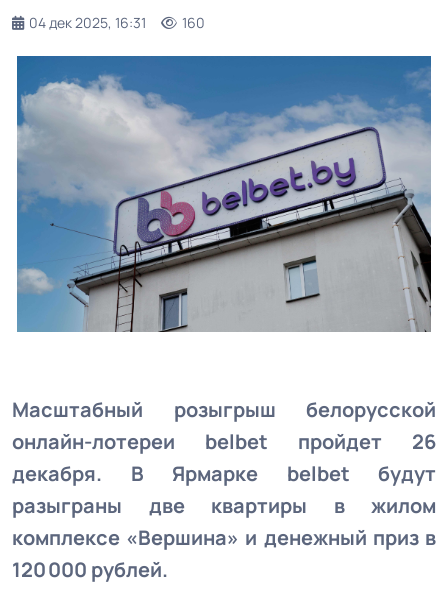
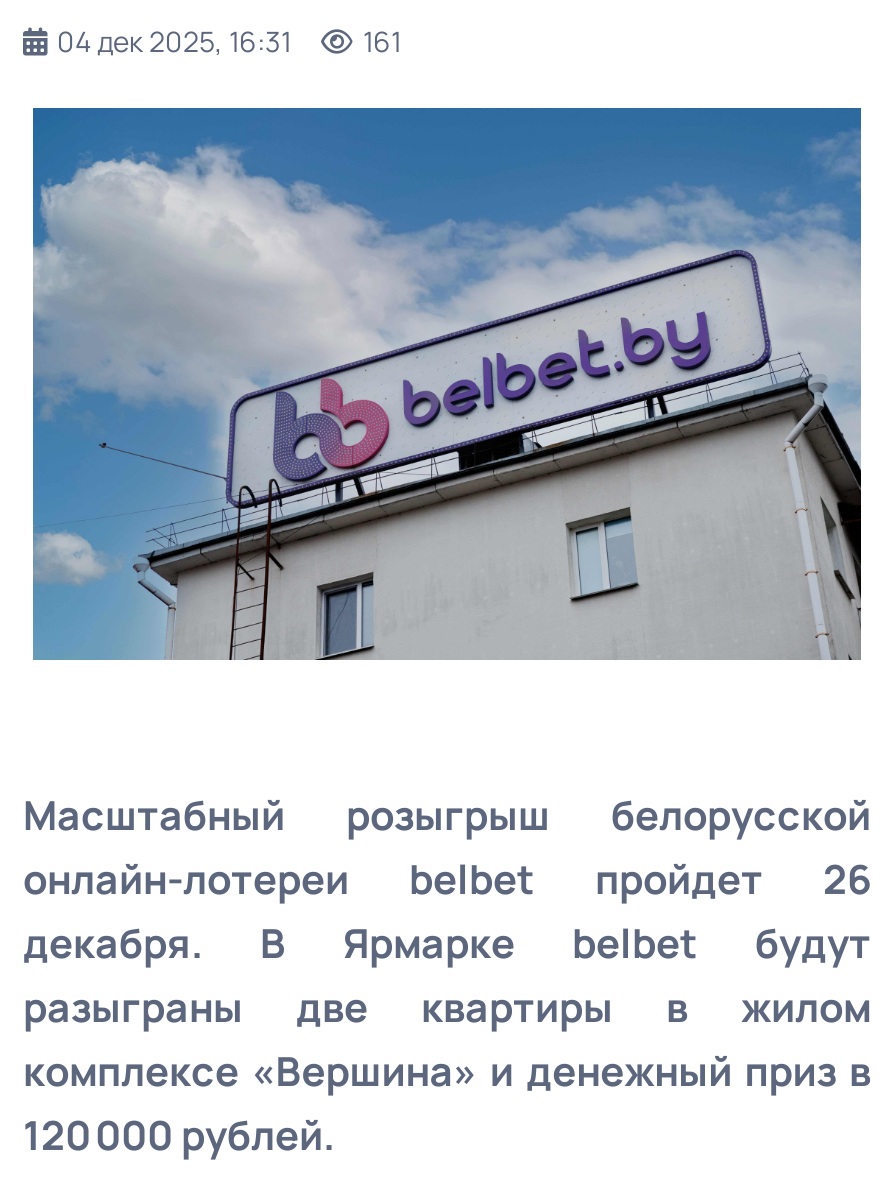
[29,13,205,32] 04 дек 2025, 16:31 160 -> [57,22,401,60] 04 дек 2025, 16:31 161

